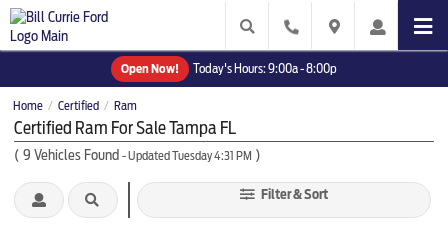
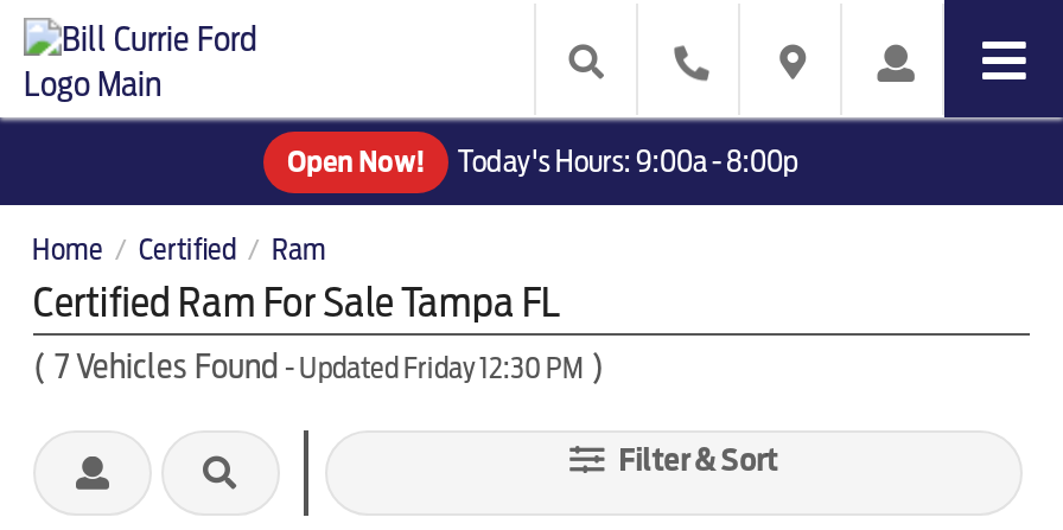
[14,147,261,163] (9 Vehicles Found - Updated Tuesday 4:31 PM) -> [33,348,605,386] (7 Vehicles Found - Updated Friday 12:30 PM)

